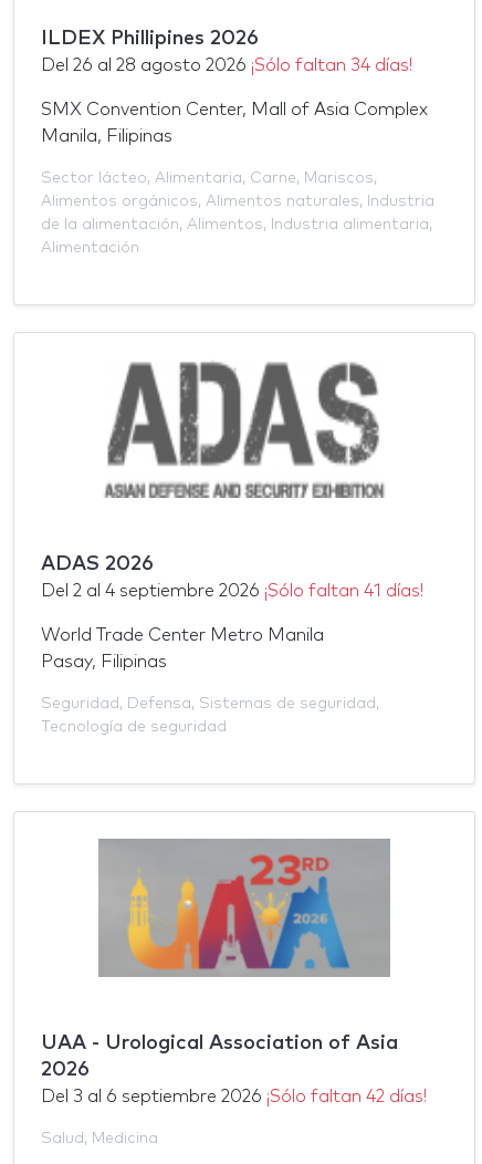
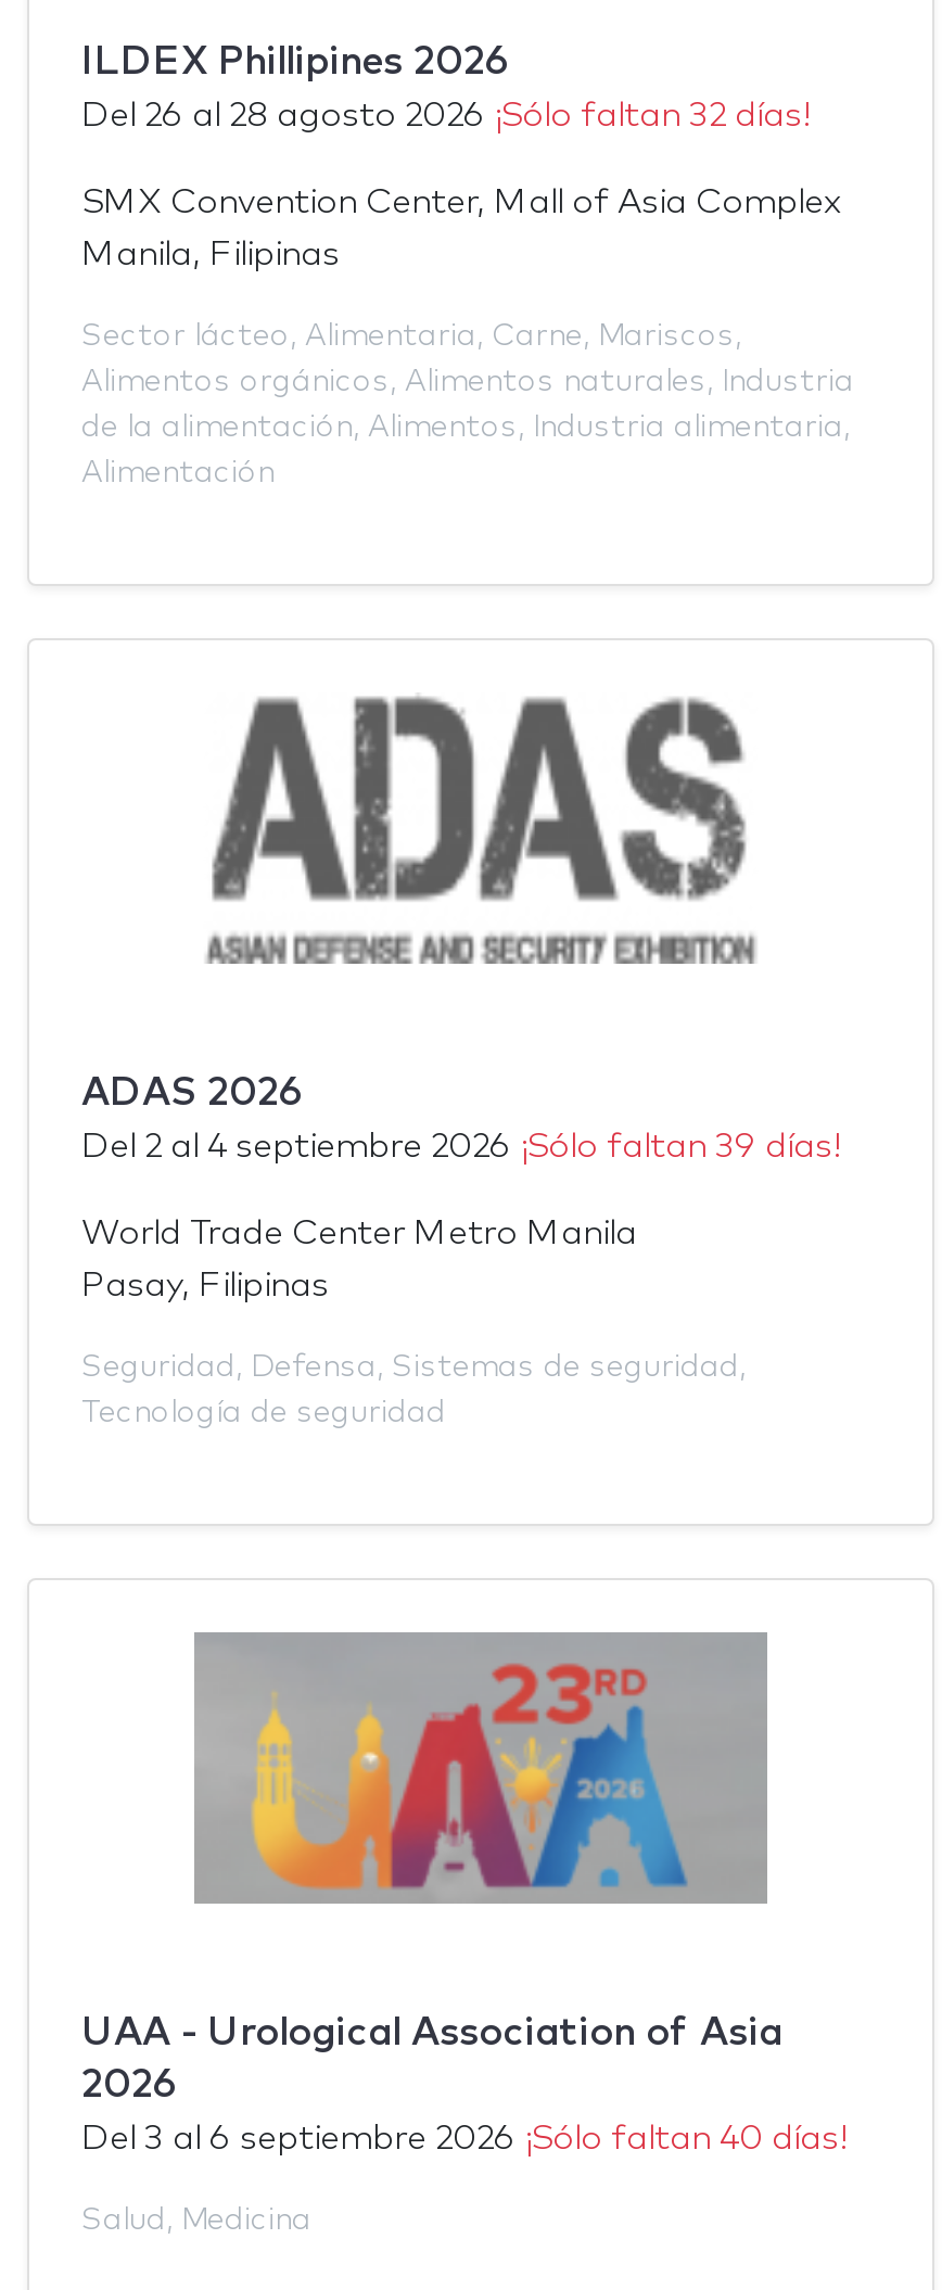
[41,56,412,74] Del 26 al 28 agosto 2026 ¡Sólo faltan 34 días! -> [81,97,809,132] Del 26 al 28 agosto 2026 ¡Sólo faltan 32 días!
[41,582,423,599] Del 2 al 4 septiembre 2026 ¡Sólo faltan 41 días! -> [81,1128,839,1163] Del 2 al 4 septiembre 2026 ¡Sólo faltan 39 días!
[41,1087,427,1105] Del 3 al 6 septiembre 2026 ¡Sólo faltan 42 días! -> [81,2120,845,2155] Del 3 al 6 septiembre 2026 ¡Sólo faltan 40 días!

